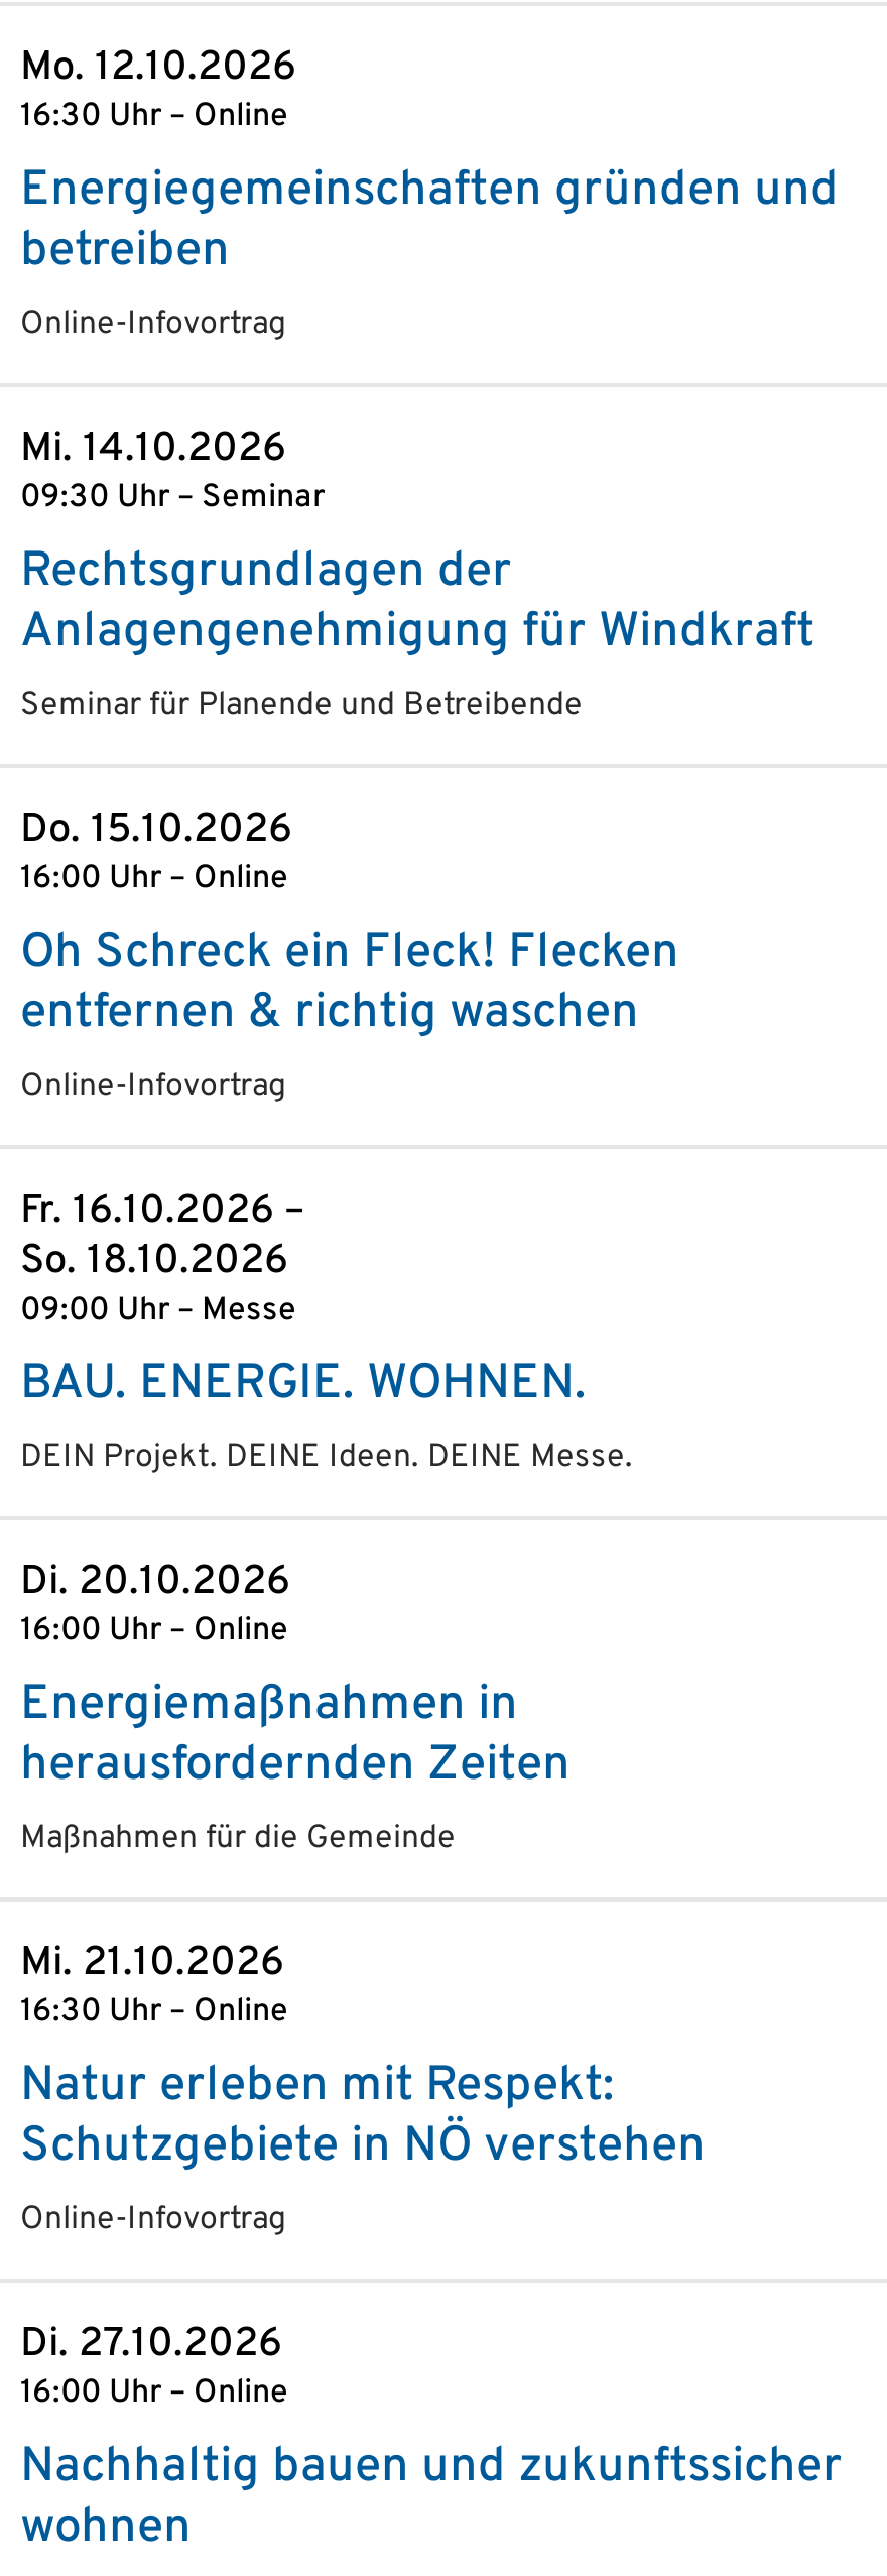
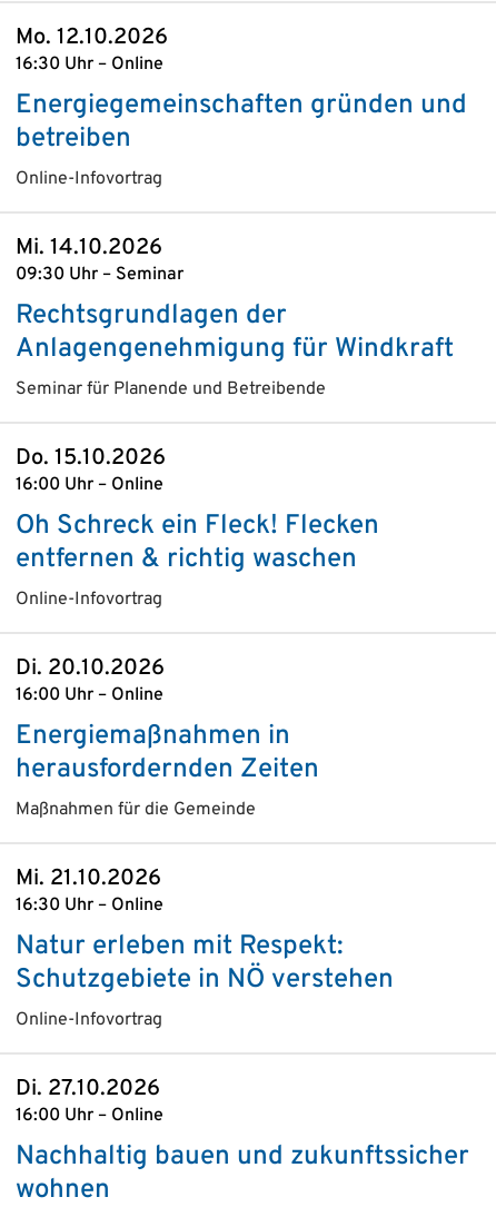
[20,1186,633,1478] Fr. 16.10.2026 – | So. 18.10.2026 | 09:00 Uhr – Messe | BAU. ENERGIE. WOHNEN. | DEIN Projekt. DEINE Ideen. DEINE Messe. -> none

